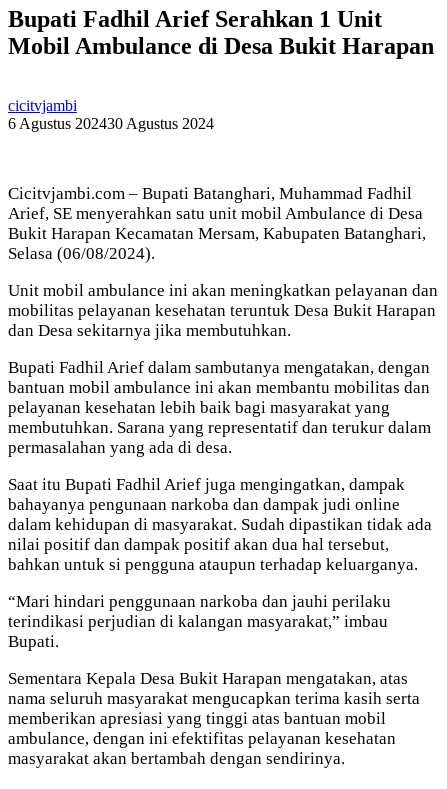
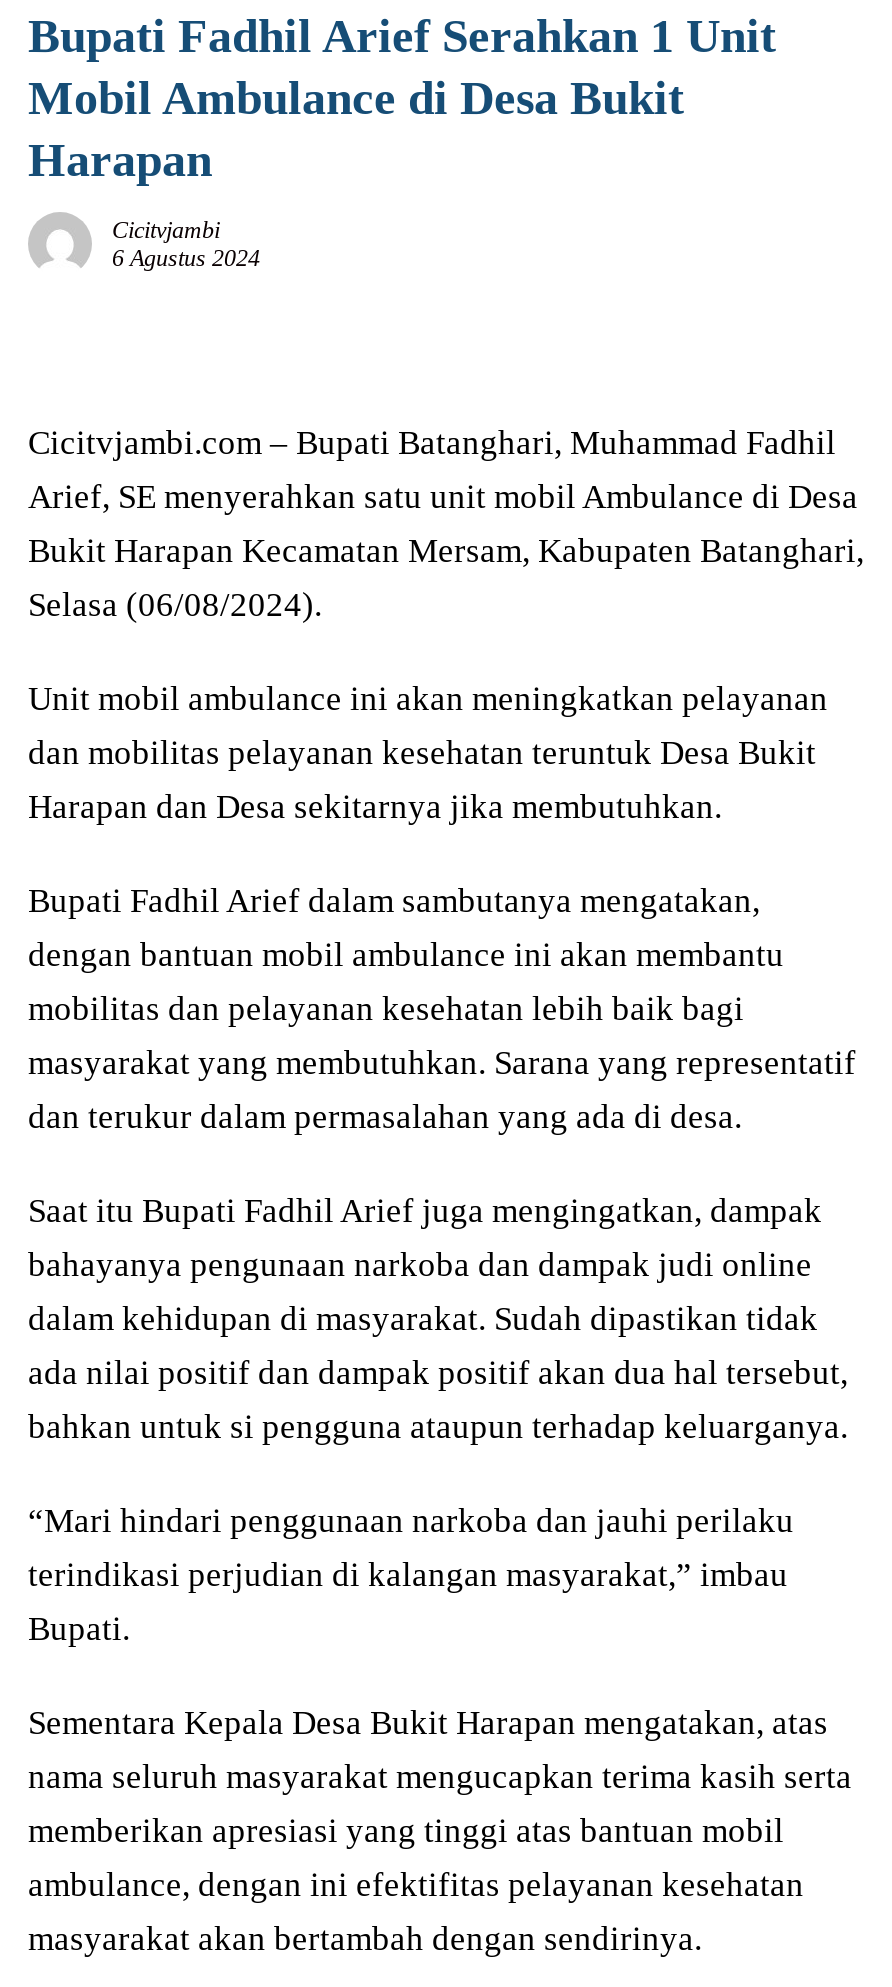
[8,97,214,132] cicitvjambi | 6 Agustus 202430 Agustus 2024 -> [112,216,260,272] Cicitvjambi | 6 Agustus 2024

